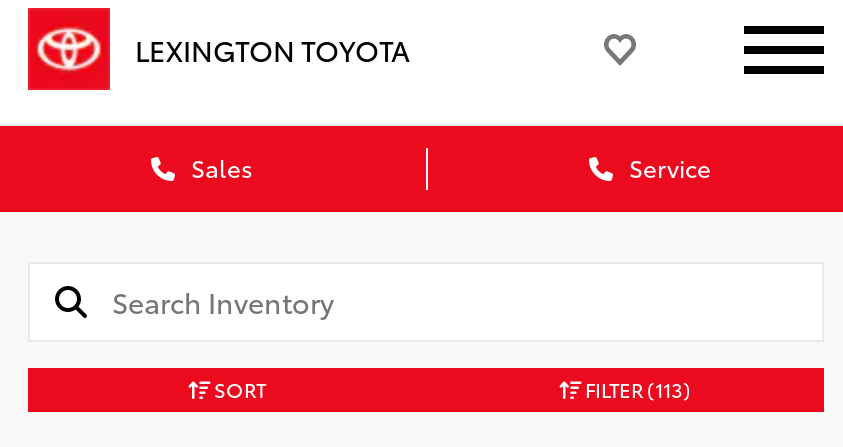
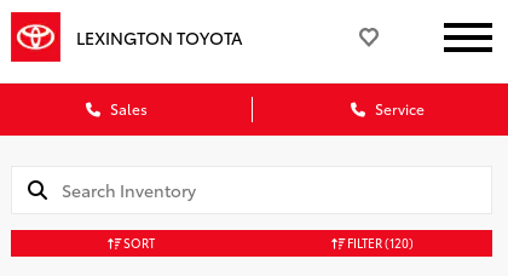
[581,374,691,404] FILTER (113) -> [344,233,413,252] FILTER (120)

